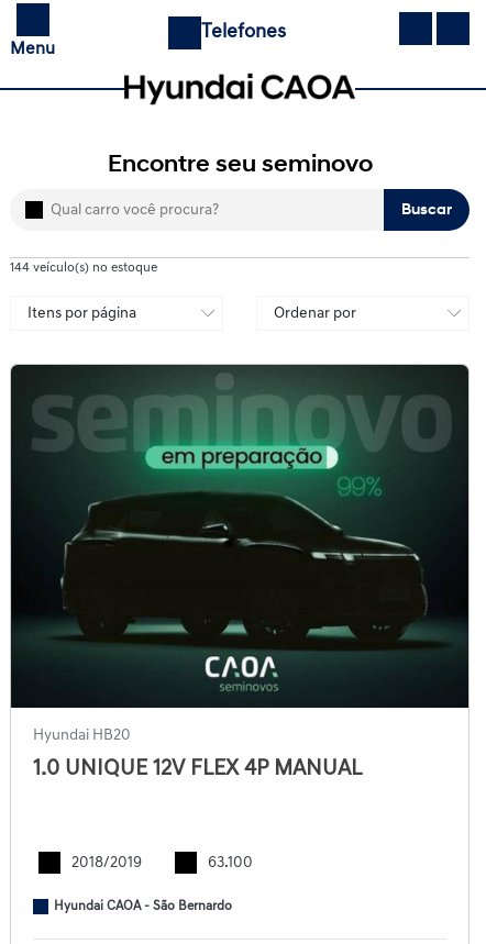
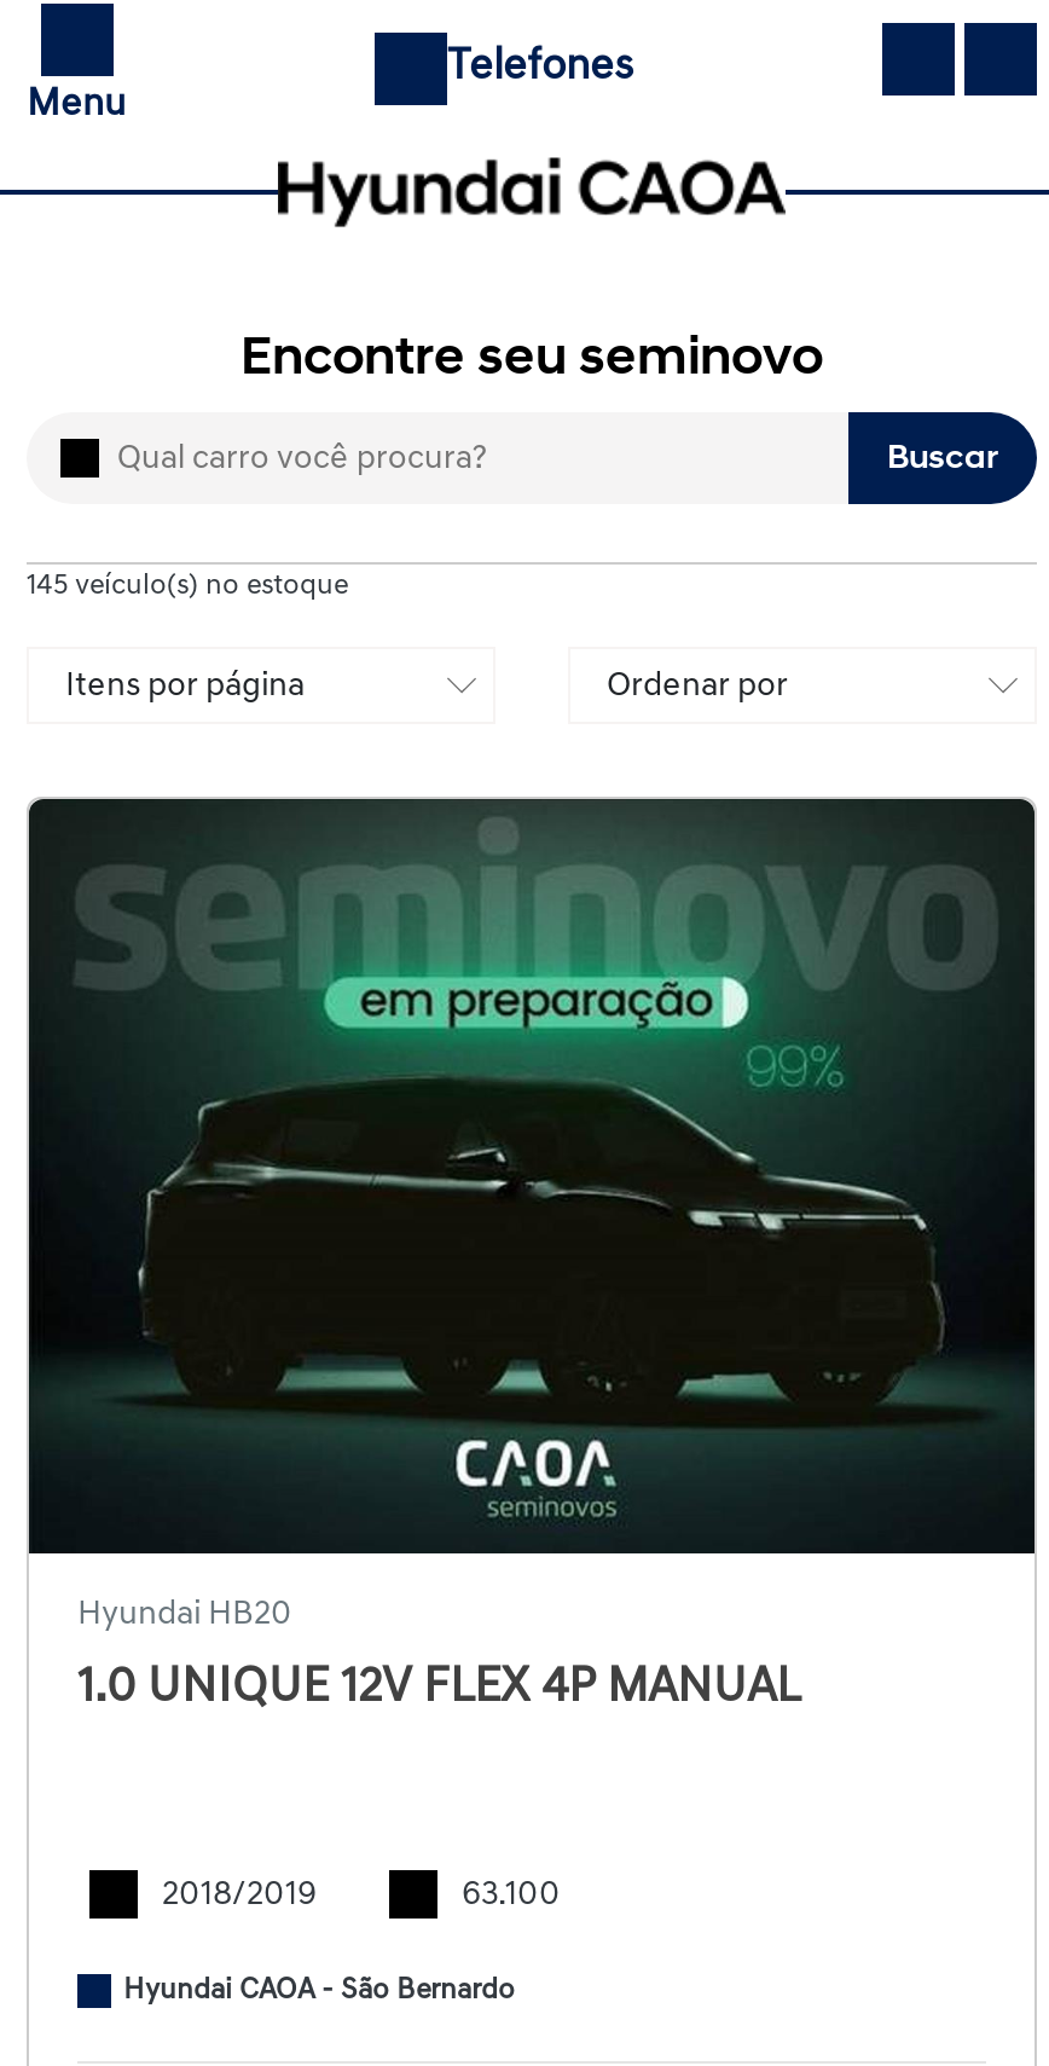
[10,262,157,275] 144 veículo(s) no estoque -> [27,572,348,601] 145 veículo(s) no estoque

